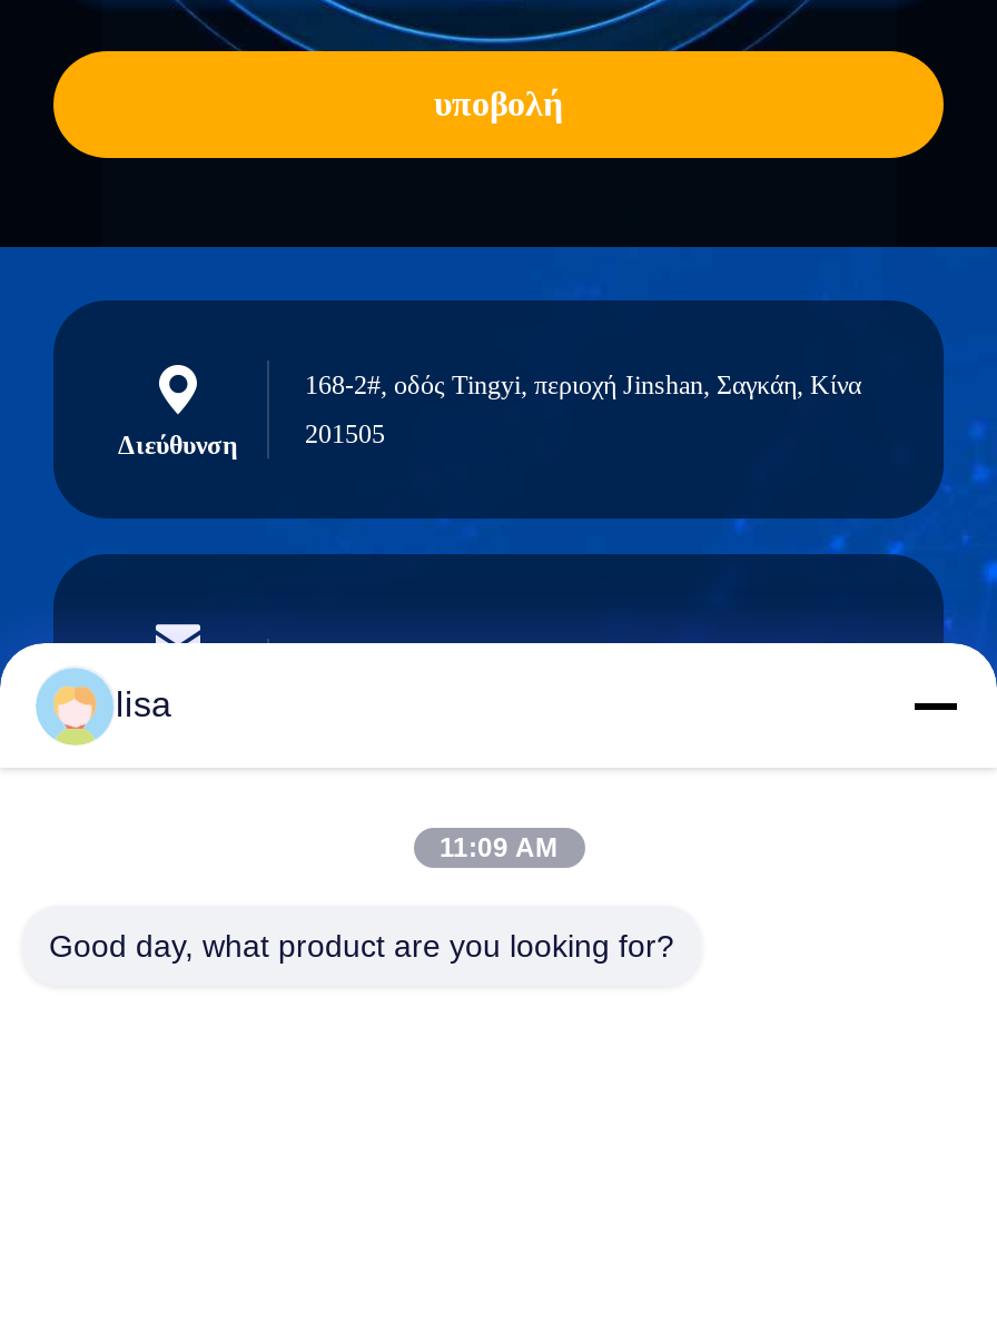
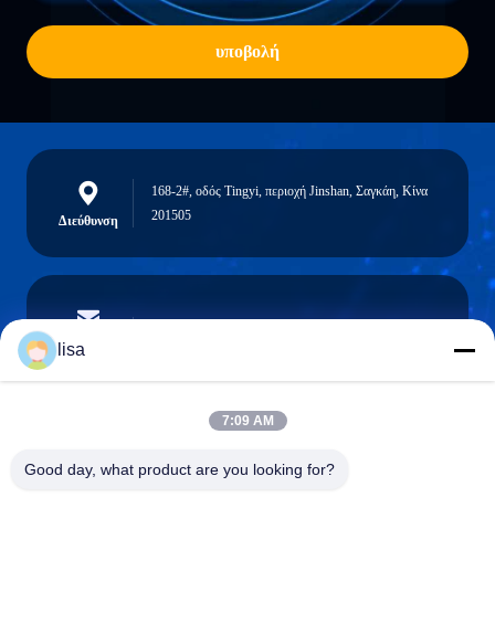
[440,832,557,863] 11:09 AM -> [222,413,273,428] 7:09 AM

